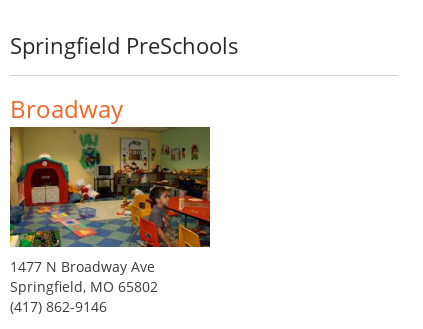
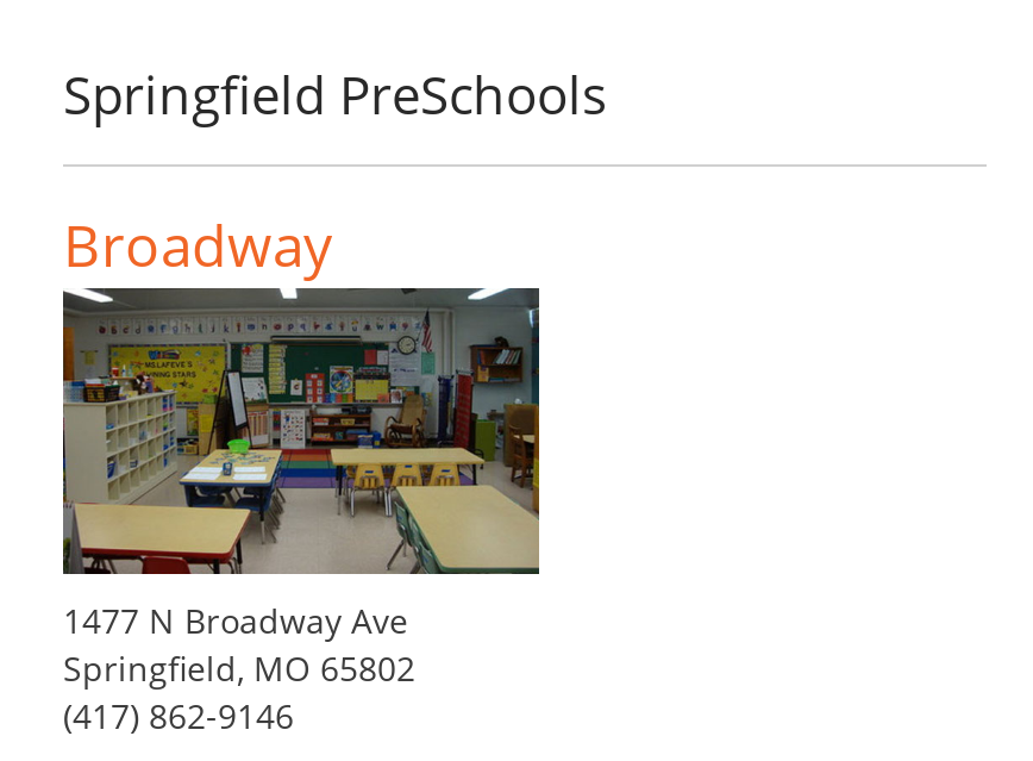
[9,126,211,248] [image] -> [61,286,541,576] [image]

